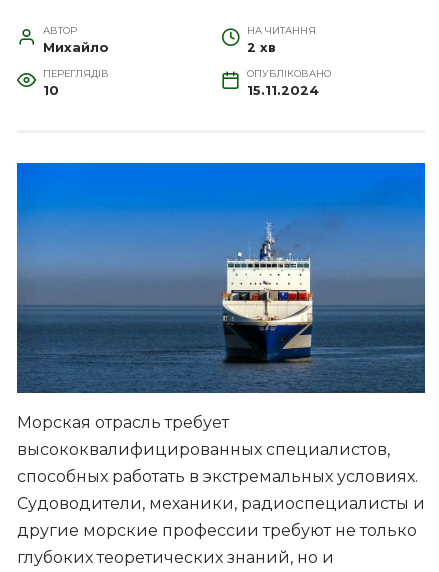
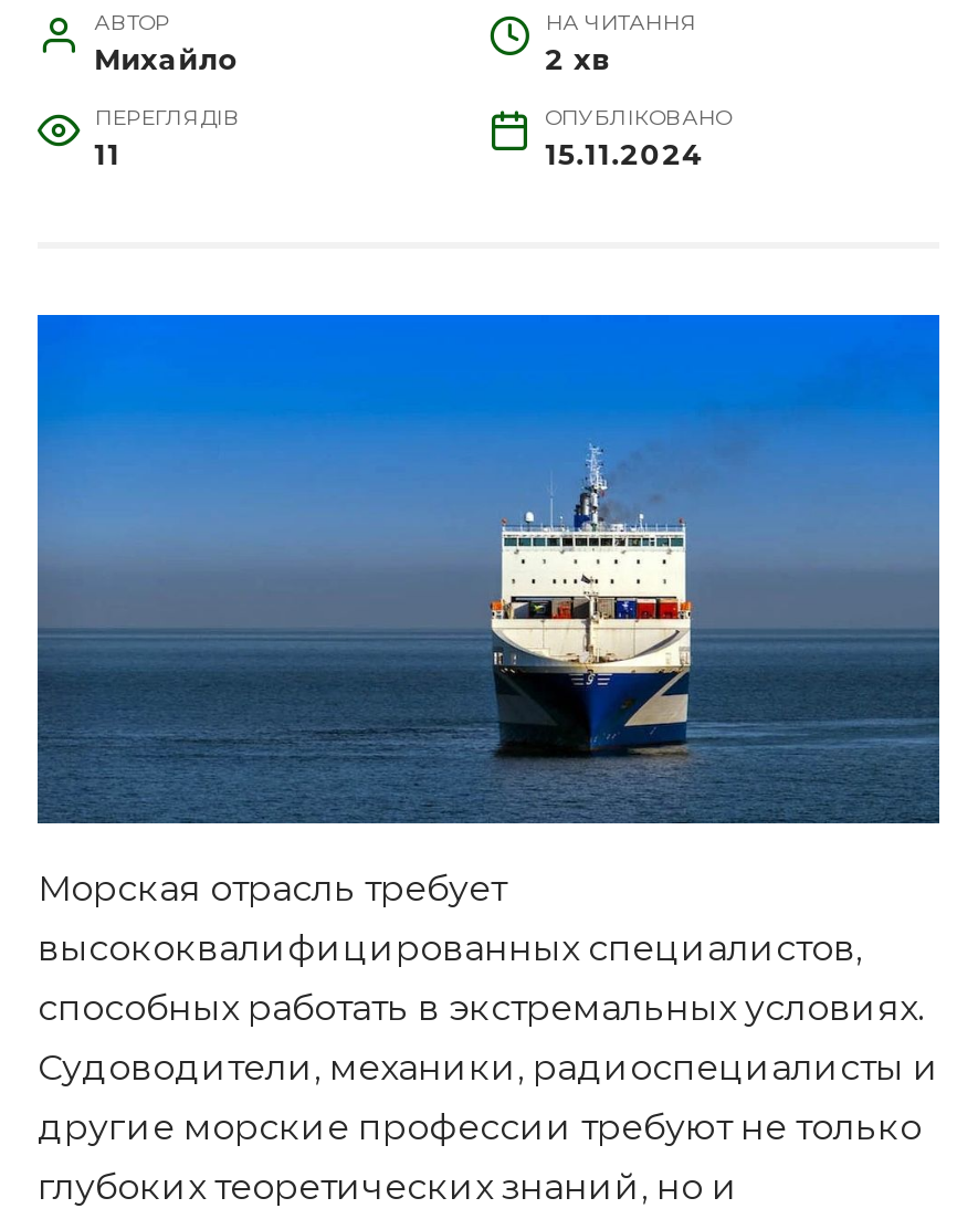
[43,83,59,98] 10 -> [94,139,121,172] 11

